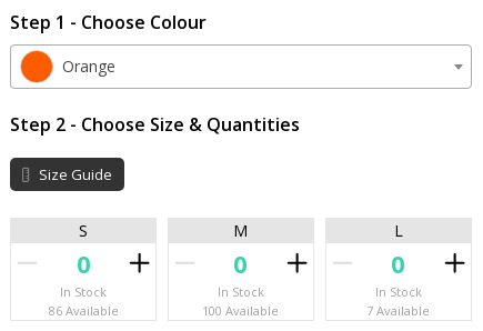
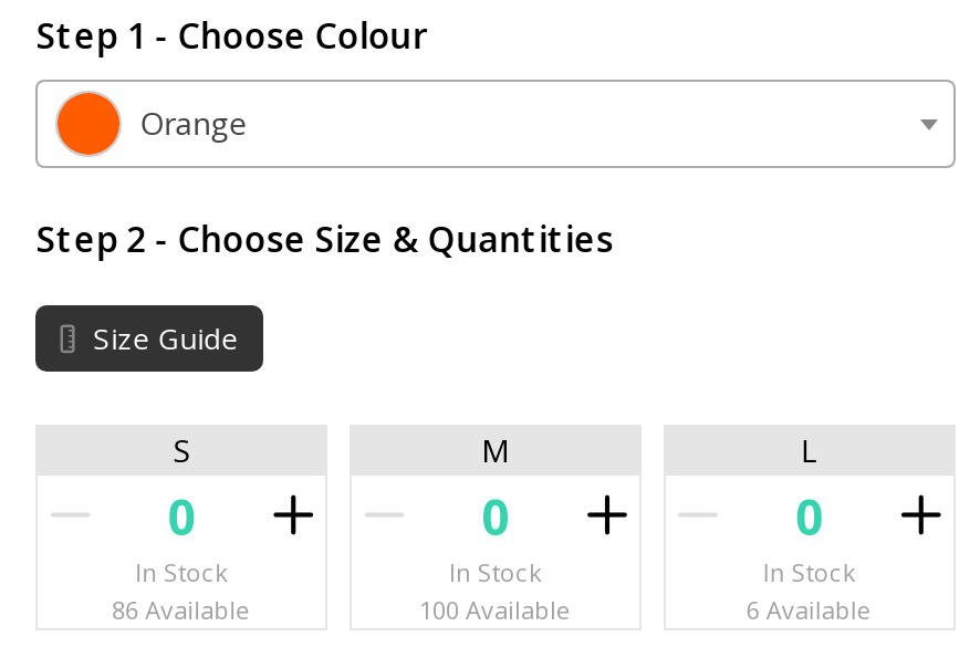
[367,303,430,319] 7 Available -> [746,594,872,627] 6 Available

